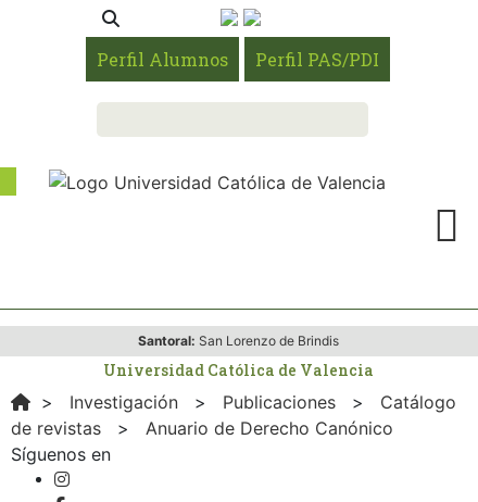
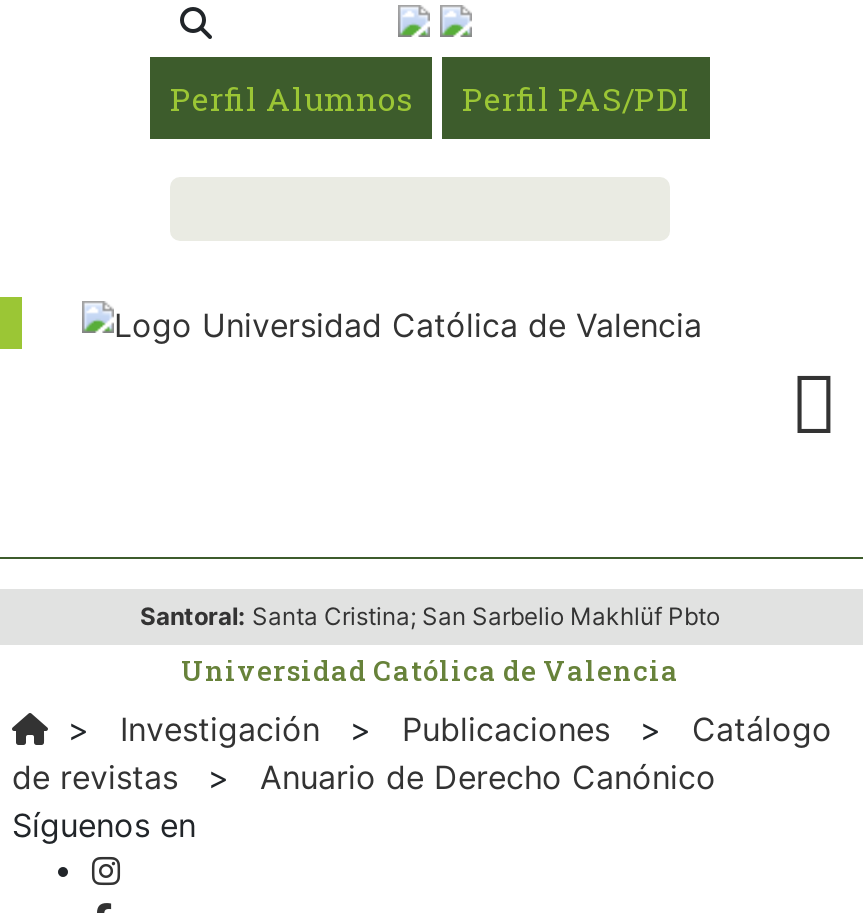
[137,332,338,349] Santoral: San Lorenzo de Brindis -> [140,601,720,631] Santoral: Santa Cristina; San Sarbelio Makhlüf Pbto

